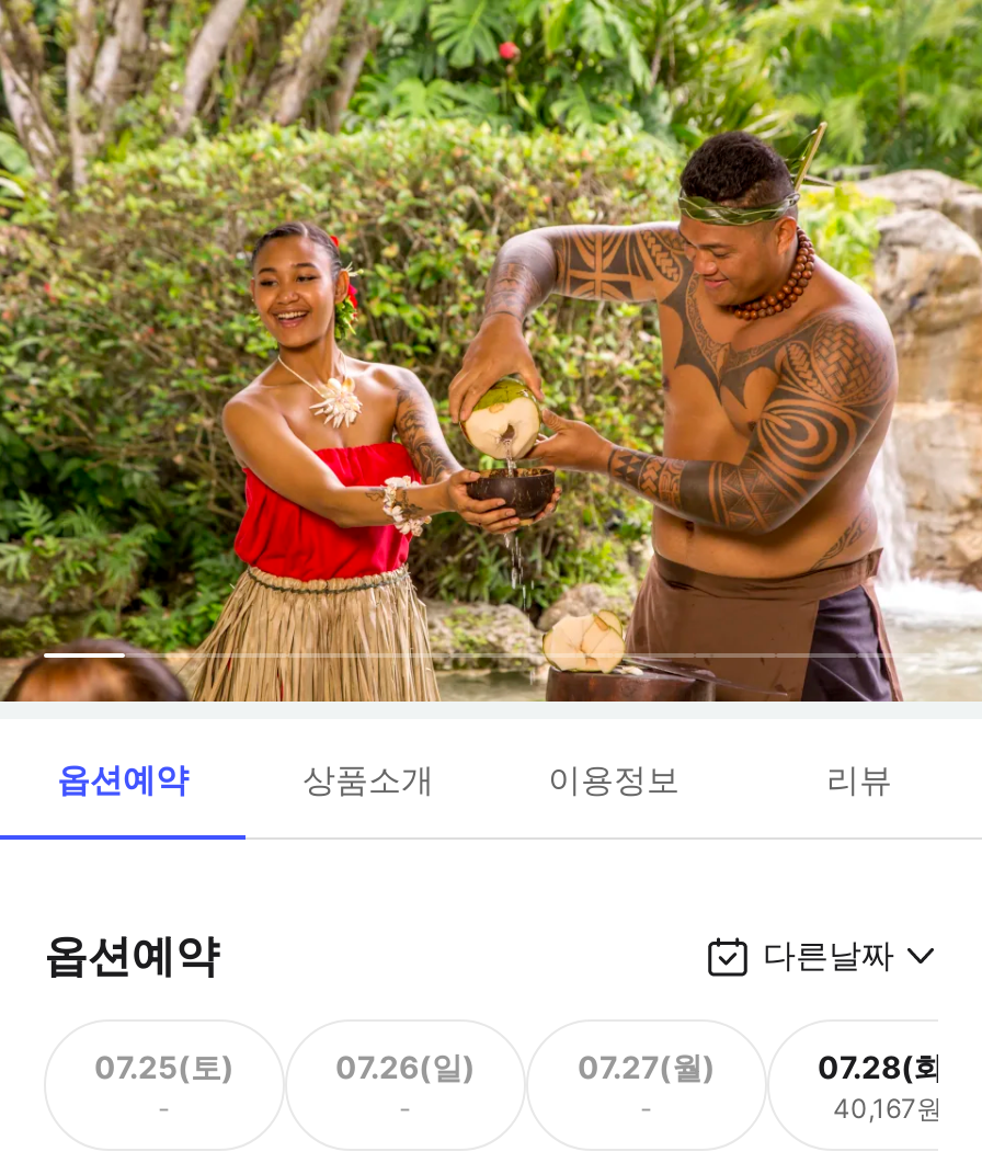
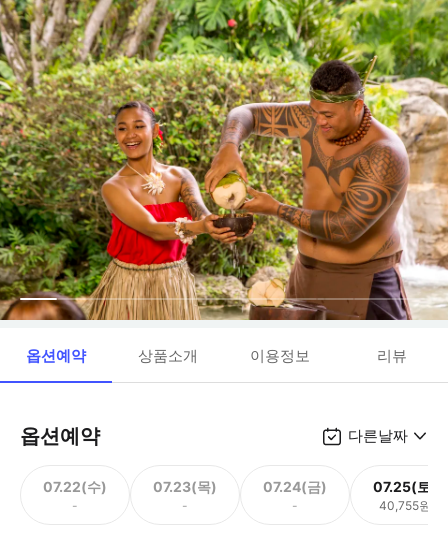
[94,1047,235,1084] 07.25(토) -> [43,477,107,494] 07.22(수)
[335,1047,476,1084] 07.26(일) -> [153,477,217,494] 07.23(목)
[578,1047,716,1084] 07.27(월) -> [263,477,327,494] 07.24(금)
[818,1047,958,1124] 07.28(화) | 40,167원 -> [373,477,437,512] 07.25(토) | 40,755원

